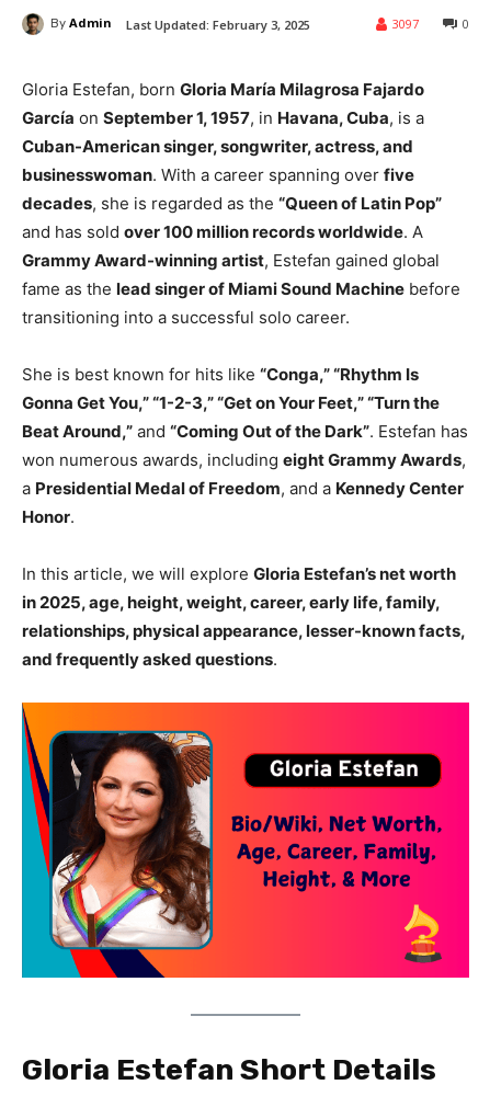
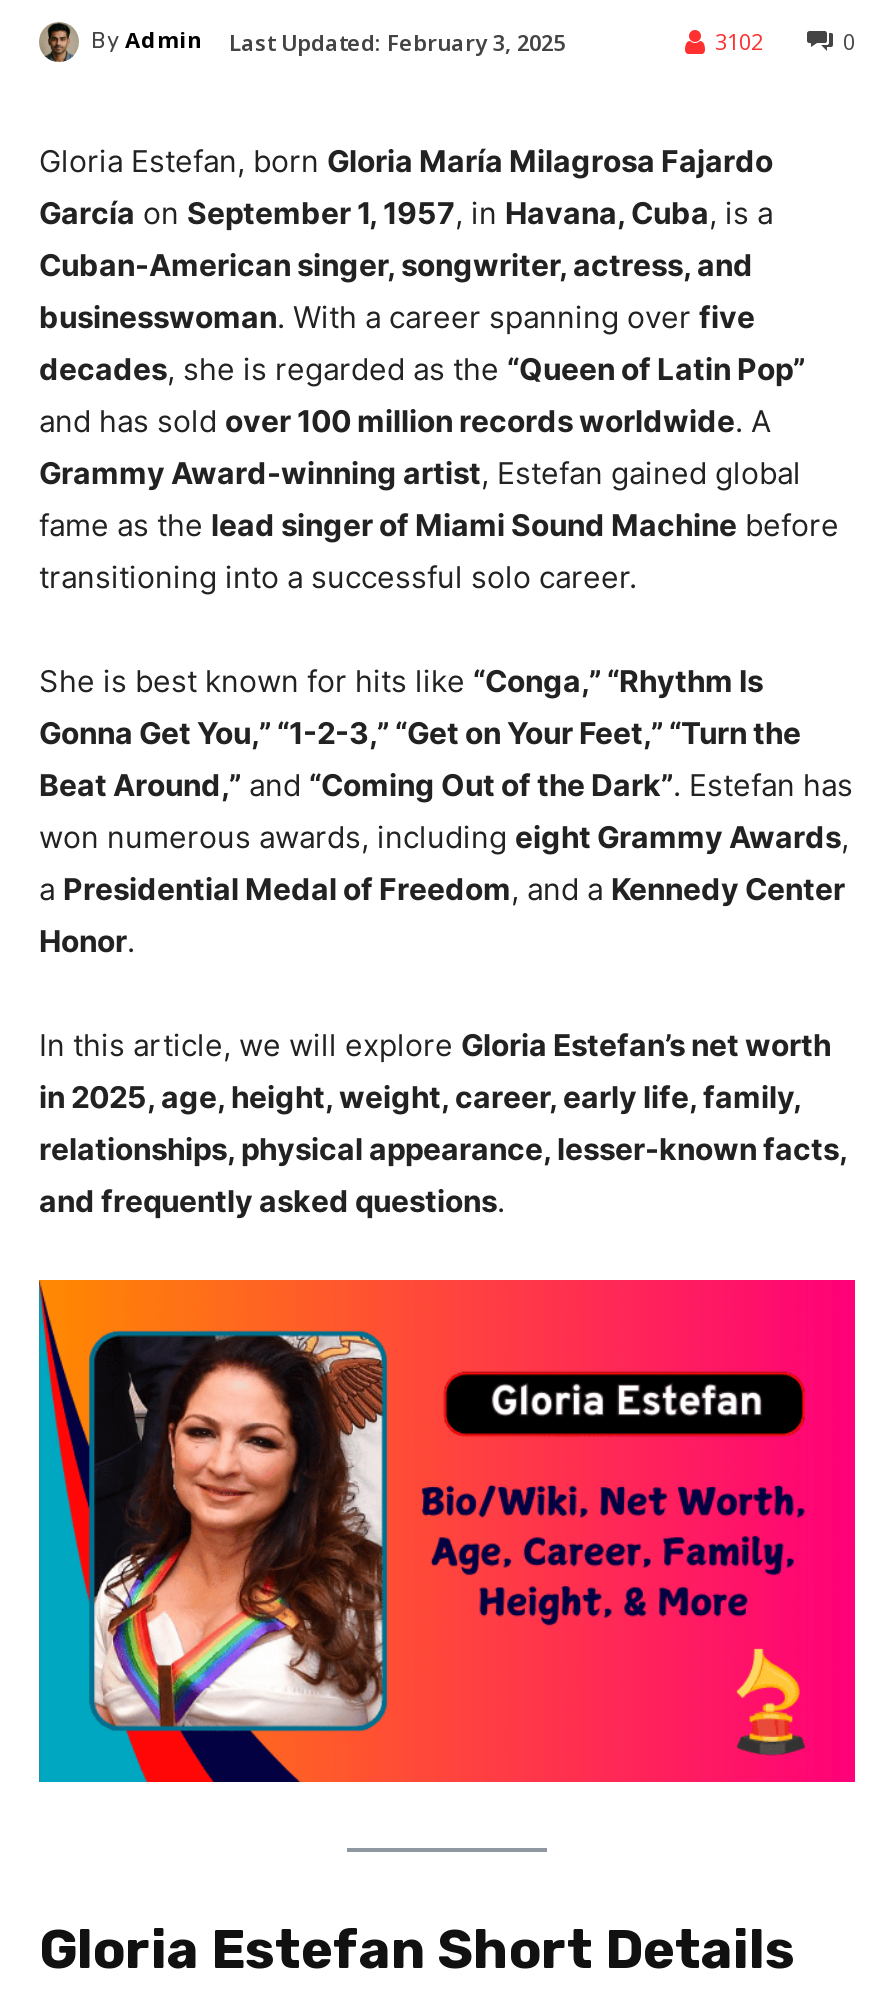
[392,15,419,32] 3097 -> [715,26,763,56] 3102

